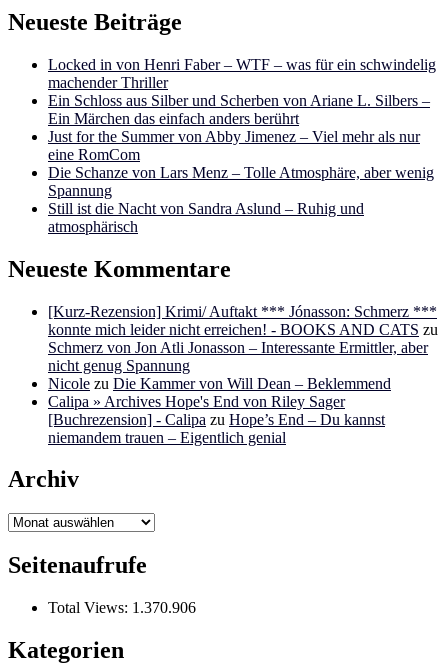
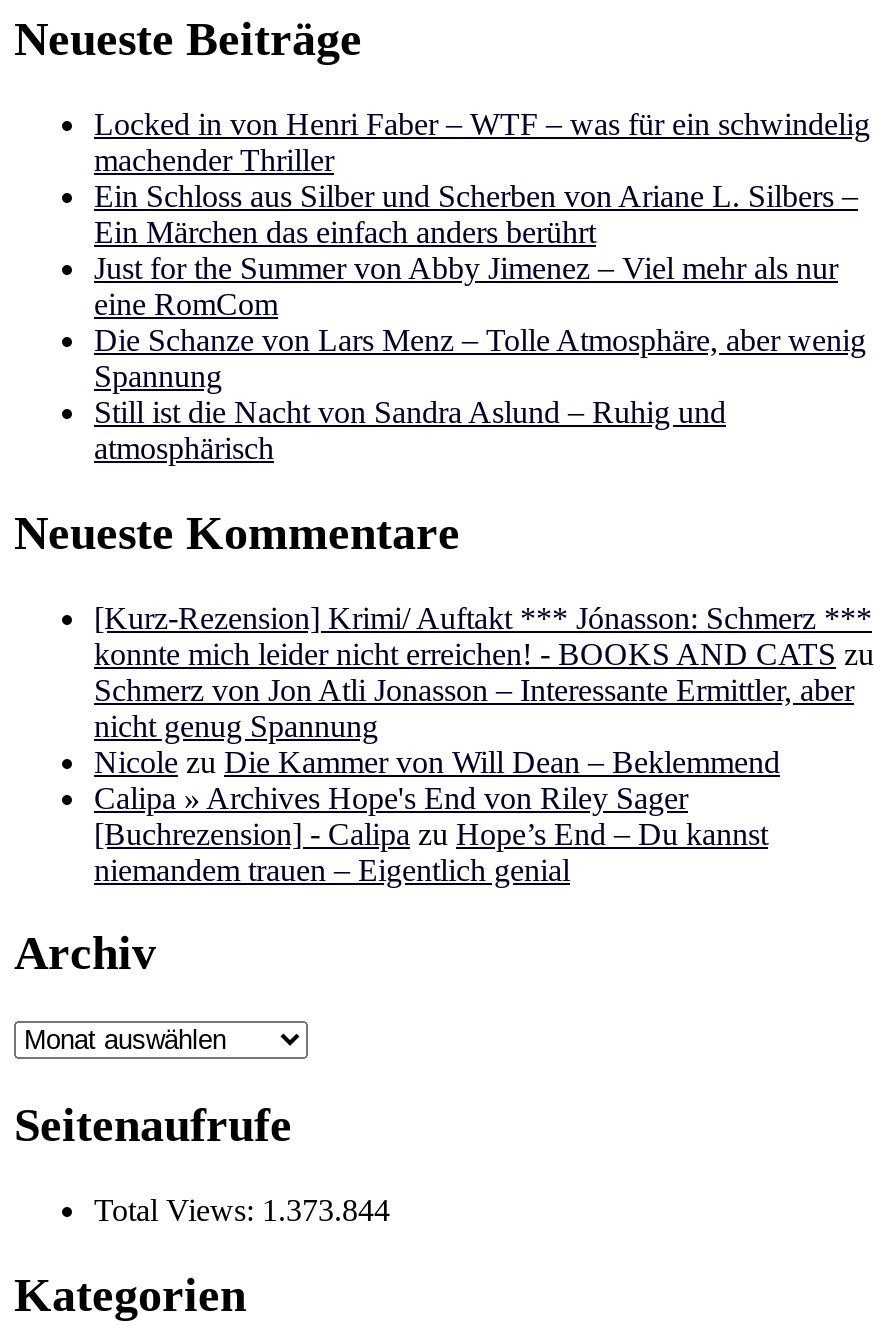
[48,599,196,616] Total Views: 1.370.906 -> [94,1193,390,1227] Total Views: 1.373.844

